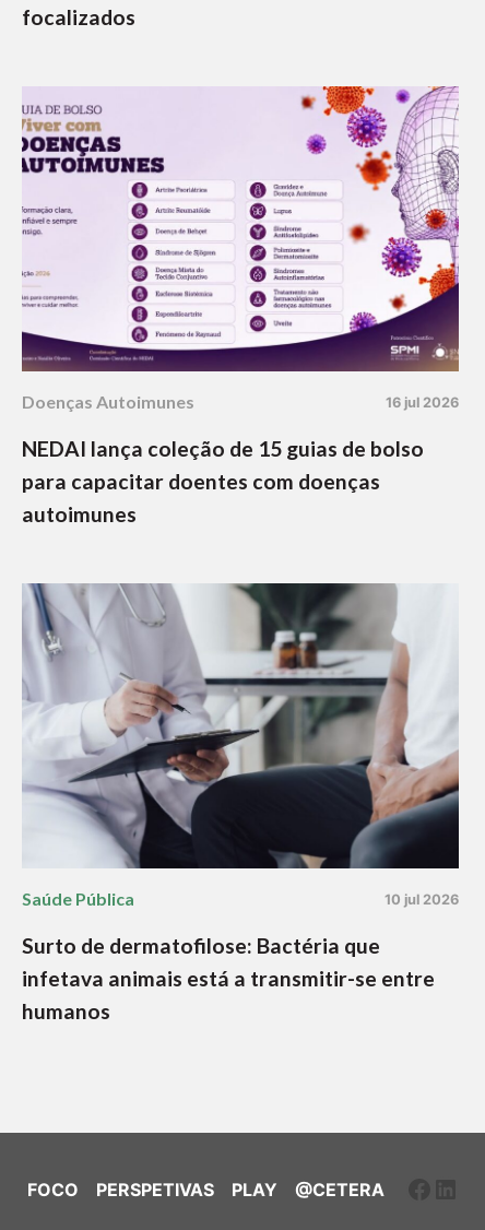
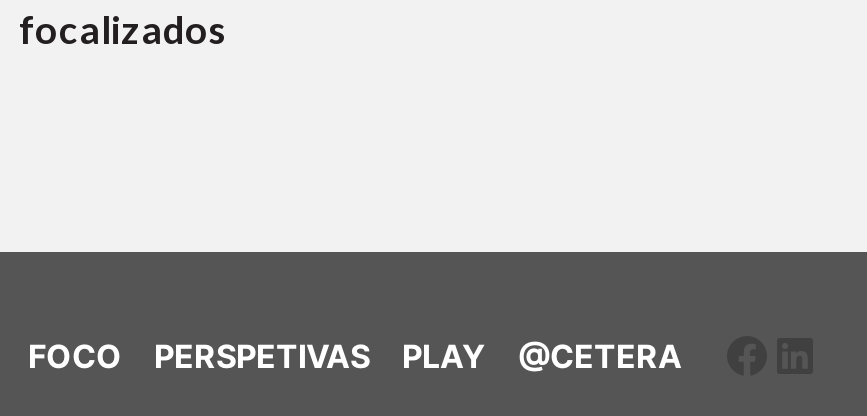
[21,85,460,527] [image] | Doenças Autoimunes | 16 jul 2026 | NEDAI lança coleção de 15 guias de bolso | para capacitar doentes com doenças | autoimunes -> none
[22,582,460,1024] [image] | Saúde Pública | 10 jul 2026 | Surto de dermatofilose: Bactéria que | infetava animais está a transmitir-se entre | humanos -> none

